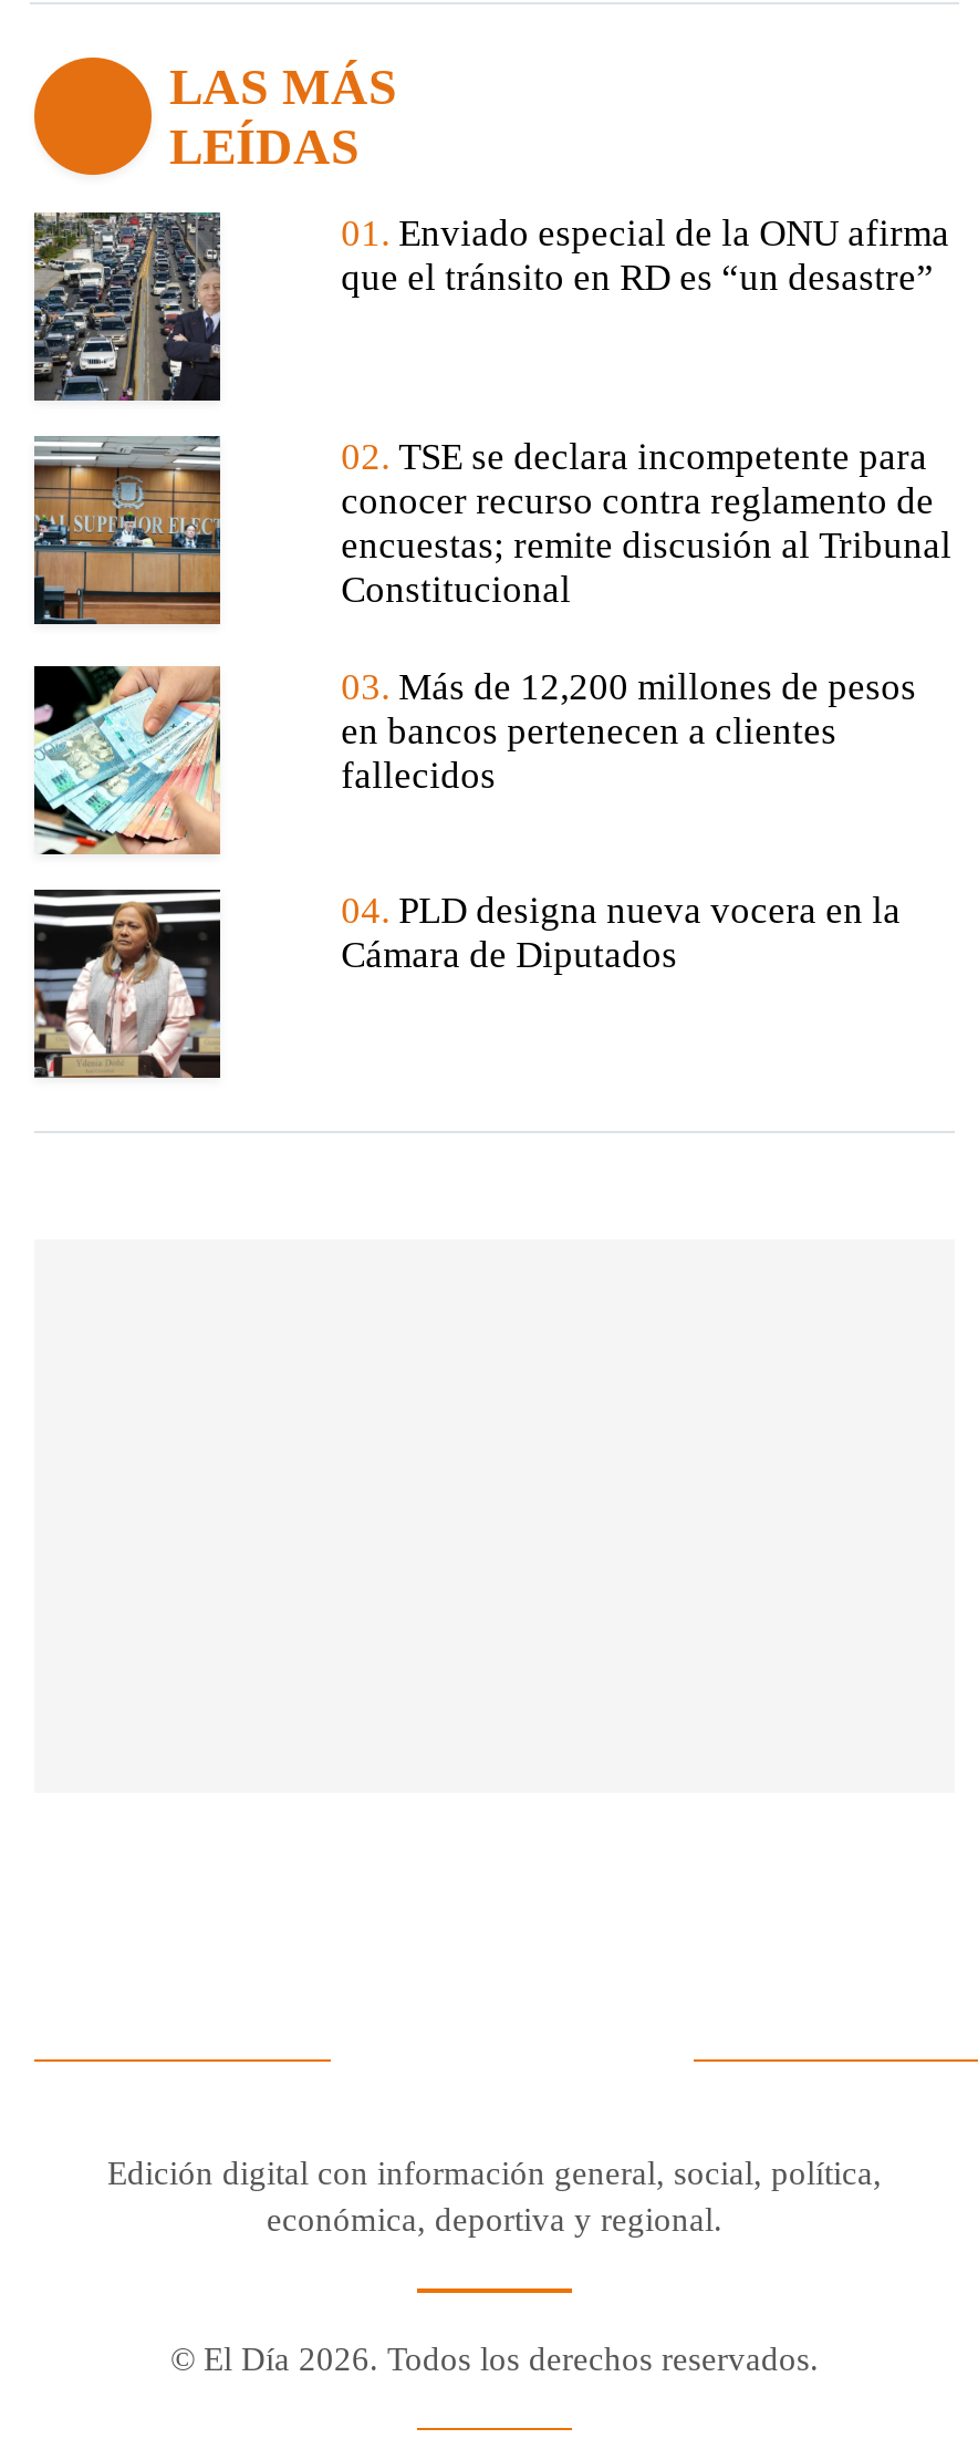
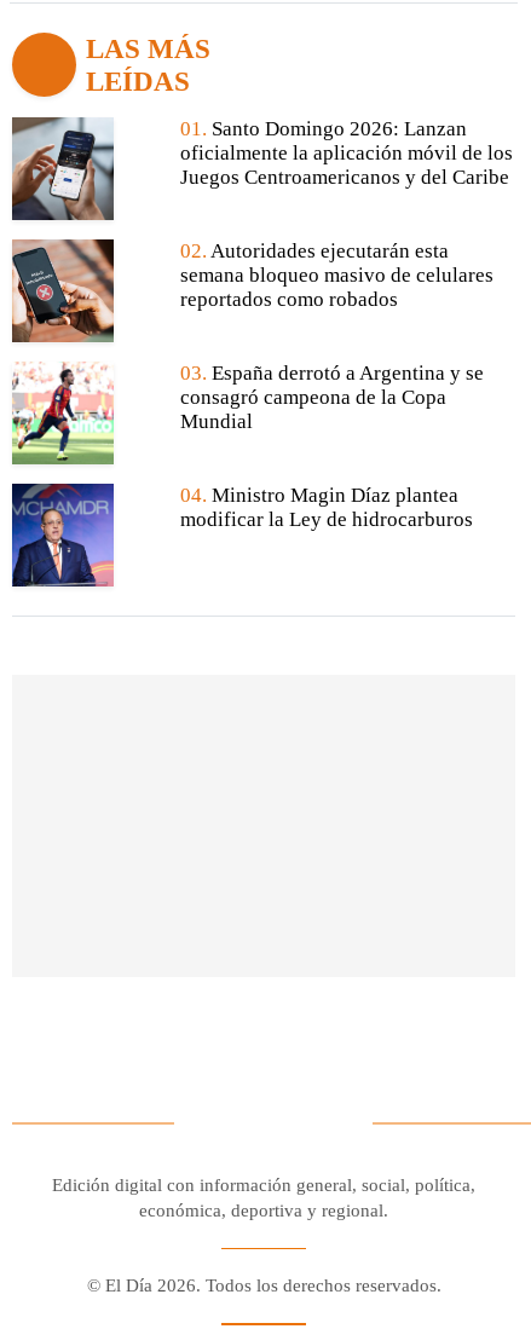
[32,211,222,402] [image] -> [12,117,114,221] [image]
[341,213,950,300] 01. Enviado especial de la ONU afirma | que el tránsito en RD es “un desastre” -> [180,117,512,189] 01. Santo Domingo 2026: Lanzan | oficialmente la aplicación móvil de los | Juegos Centroamericanos y del Caribe
[32,435,222,625] [image] -> [11,239,115,342] [image]
[341,437,952,612] 02. TSE se declara incompetente para | conocer recurso contra reglamento de | encuestas; remite discusión al Tribunal | Constitucional -> [180,239,493,311] 02. Autoridades ejecutarán esta | semana bloqueo masivo de celulares | reportados como robados
[32,663,222,855] [image] -> [11,362,114,466] [image]
[341,667,916,798] 03. Más de 12,200 millones de pesos | en bancos pertenecen a clientes | fallecidos -> [180,361,483,433] 03. España derrotó a Argentina y se | consagró campeona de la Copa | Mundial
[32,886,222,1081] [image] -> [11,483,115,588] [image]
[341,891,901,977] 04. PLD designa nueva vocera en la | Cámara de Diputados -> [180,484,473,531] 04. Ministro Magin Díaz plantea | modificar la Ley de hidrocarburos

